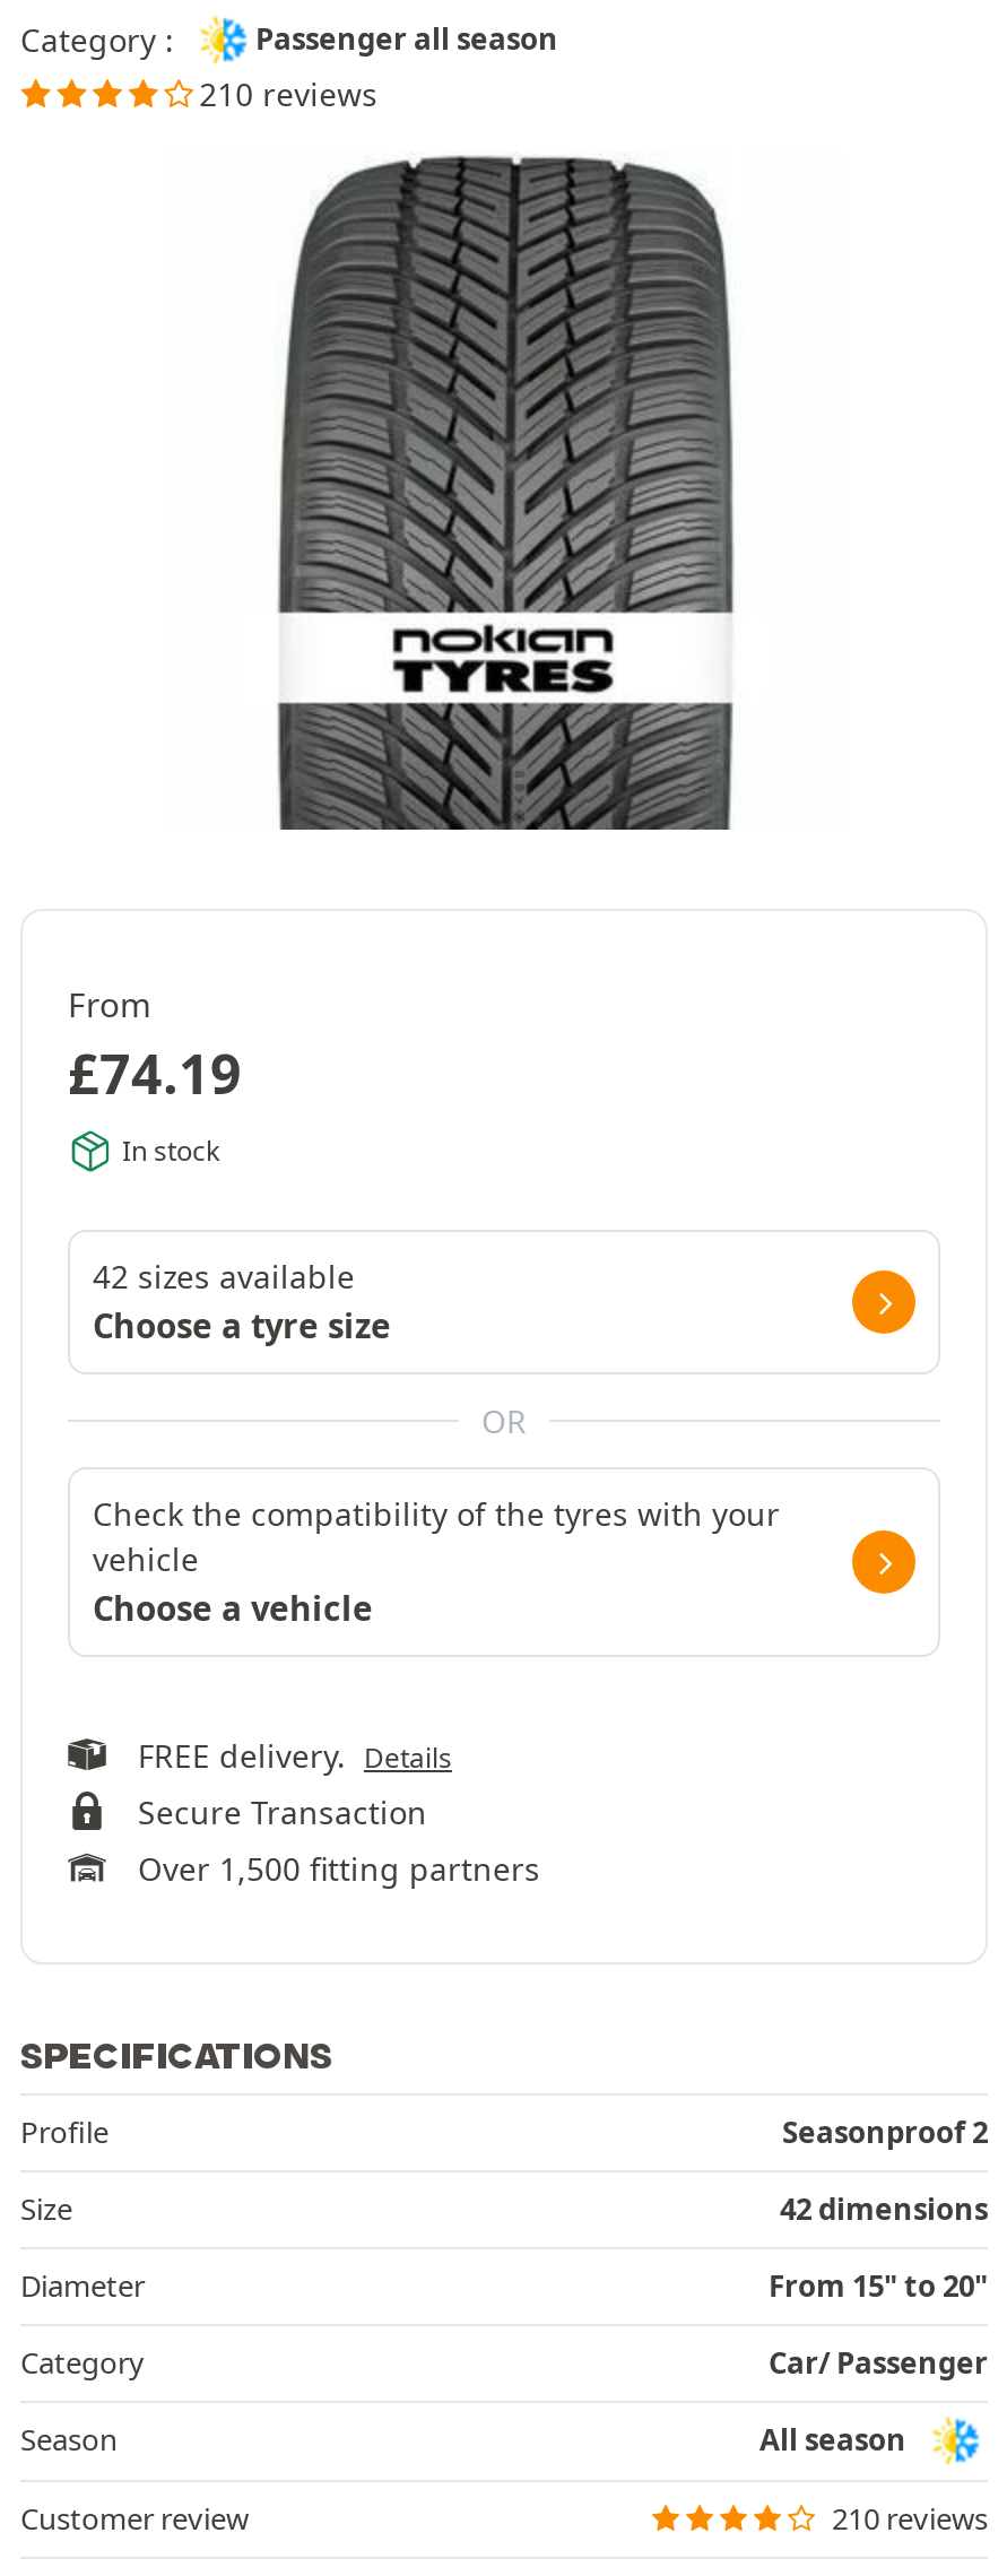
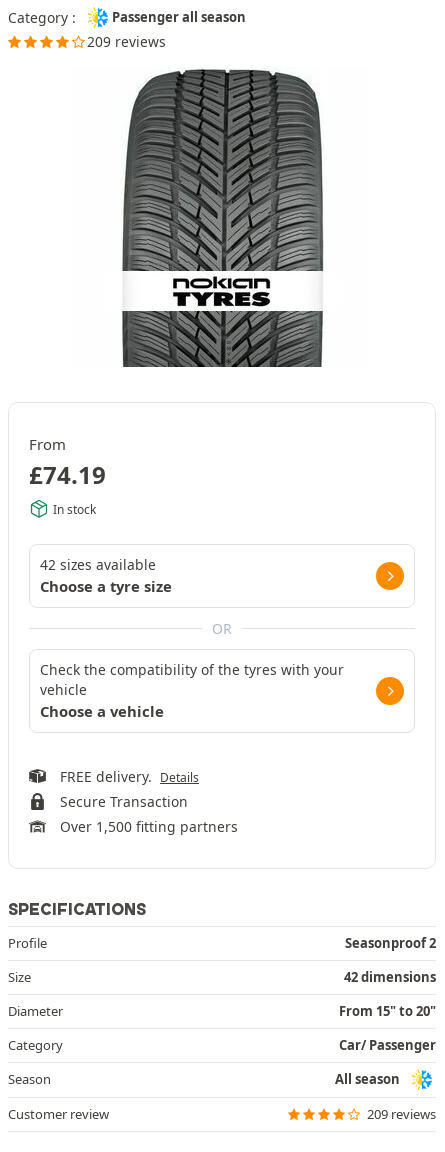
[199,71,378,114] 210 reviews -> [87,31,166,50] 209 reviews
[832,2497,988,2538] 210 reviews -> [367,1104,436,1122] 209 reviews

